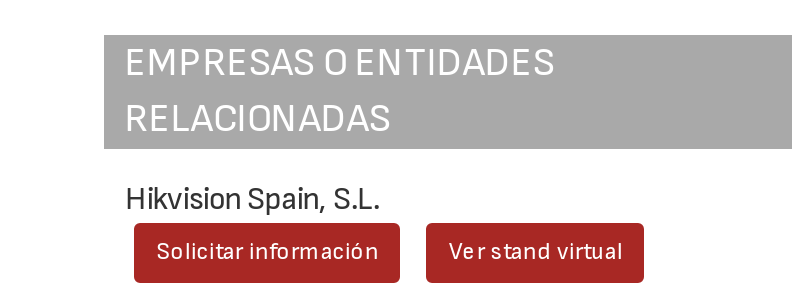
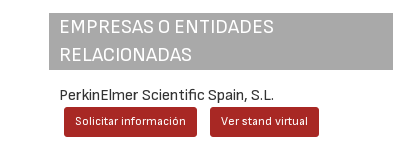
[125,182,379,220] Hikvision Spain, S.L. -> [59,86,274,105] PerkinElmer Scientific Spain, S.L.

